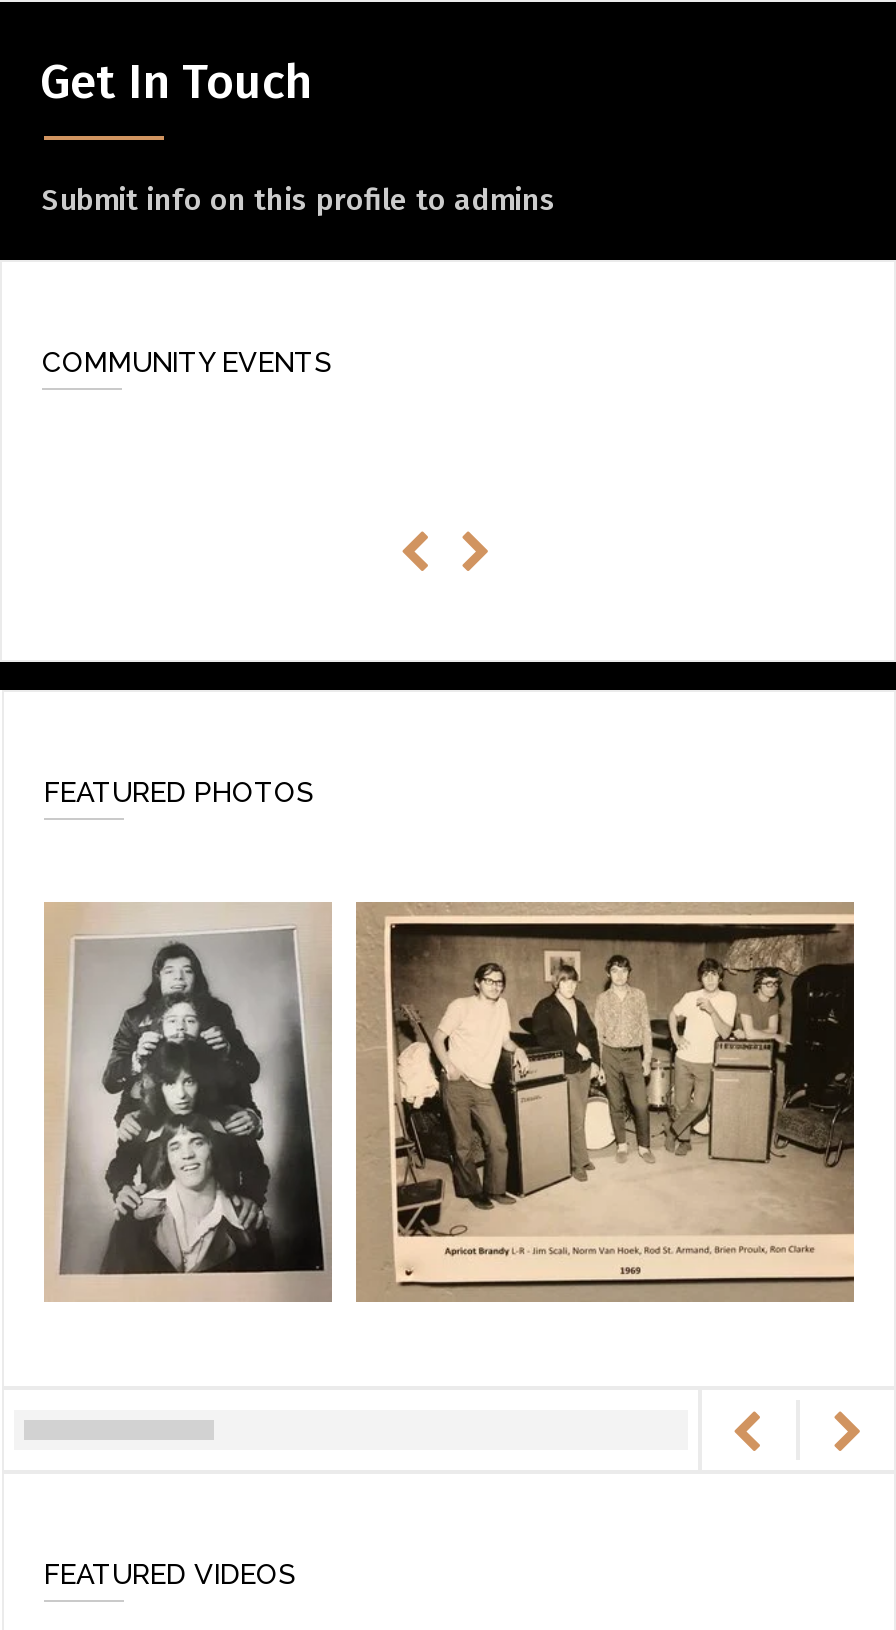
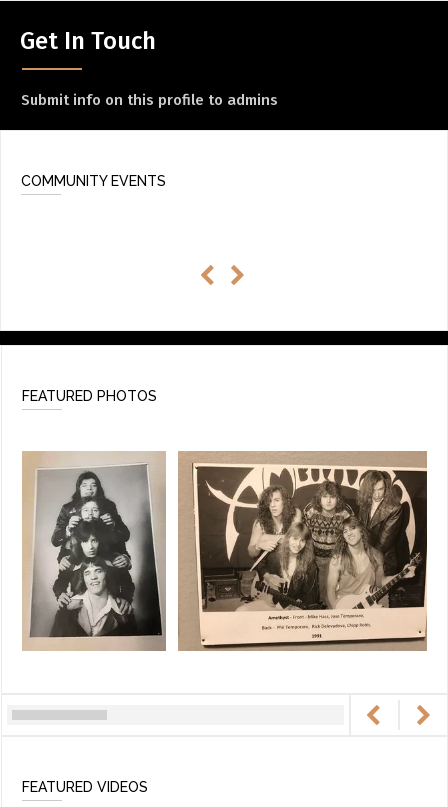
[386,914,856,1296] [image] -> [195,458,427,649] [image]

